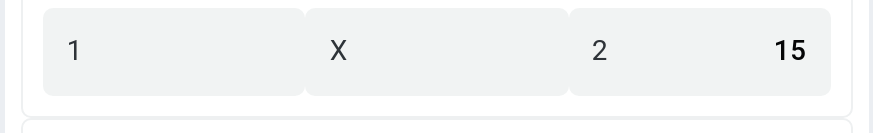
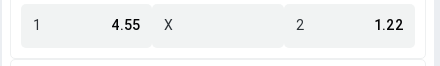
[774,34,807,66] 15 -> [374,17,403,33] 1.22
none -> [111,17,140,33] 4.55

